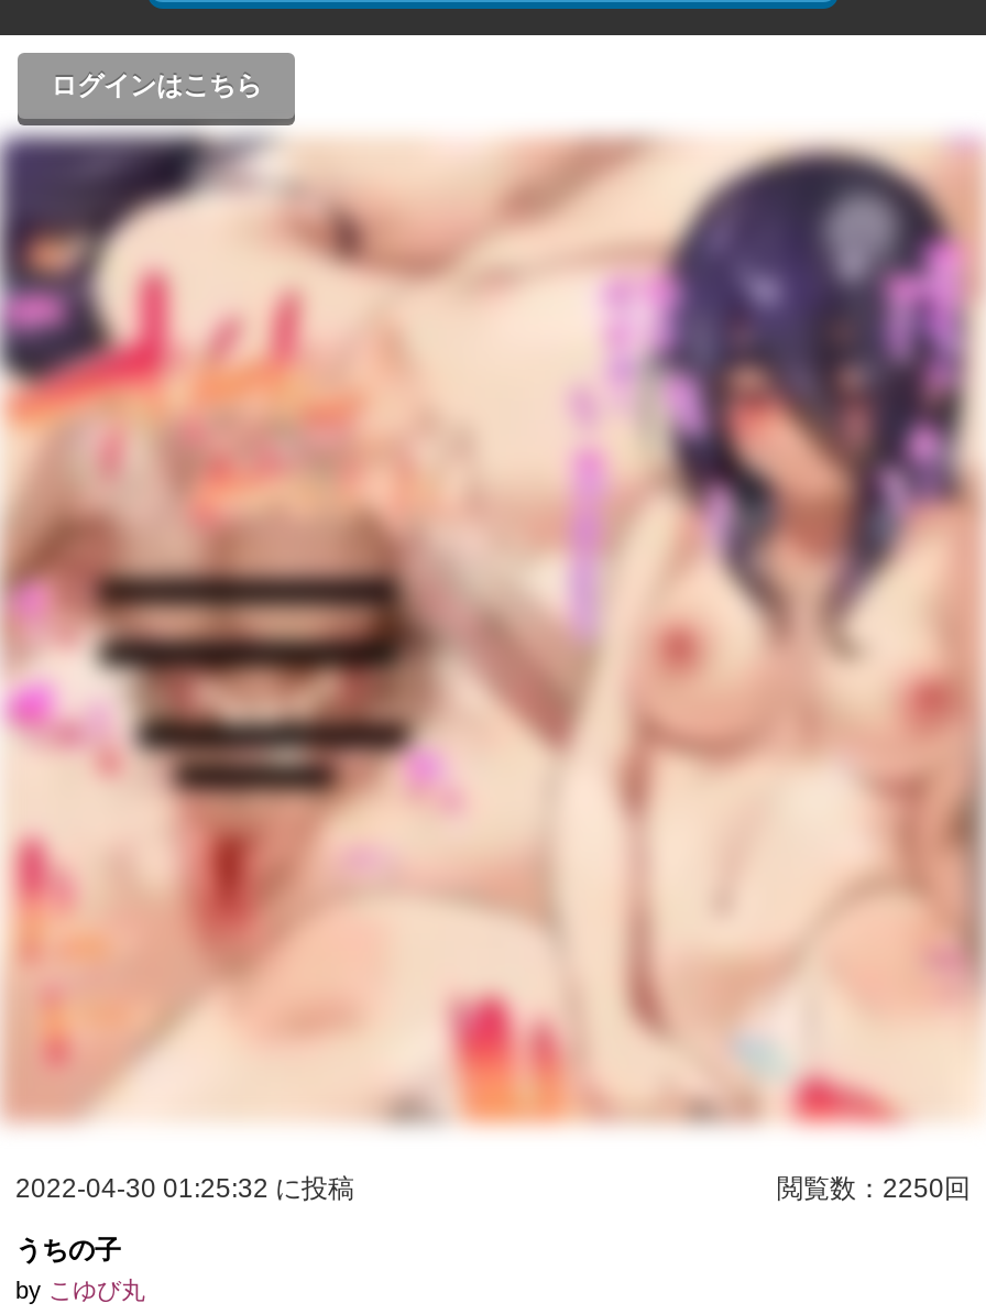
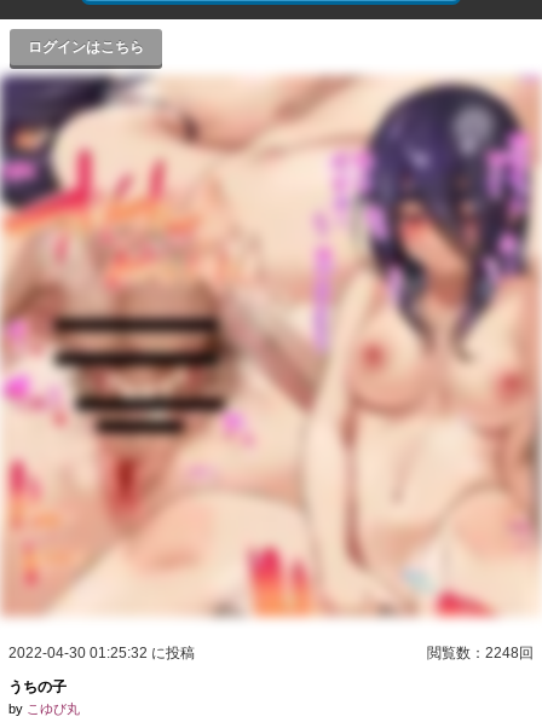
[777,1173,971,1204] 閲覧数：2250回 -> [427,645,534,661] 閲覧数：2248回

